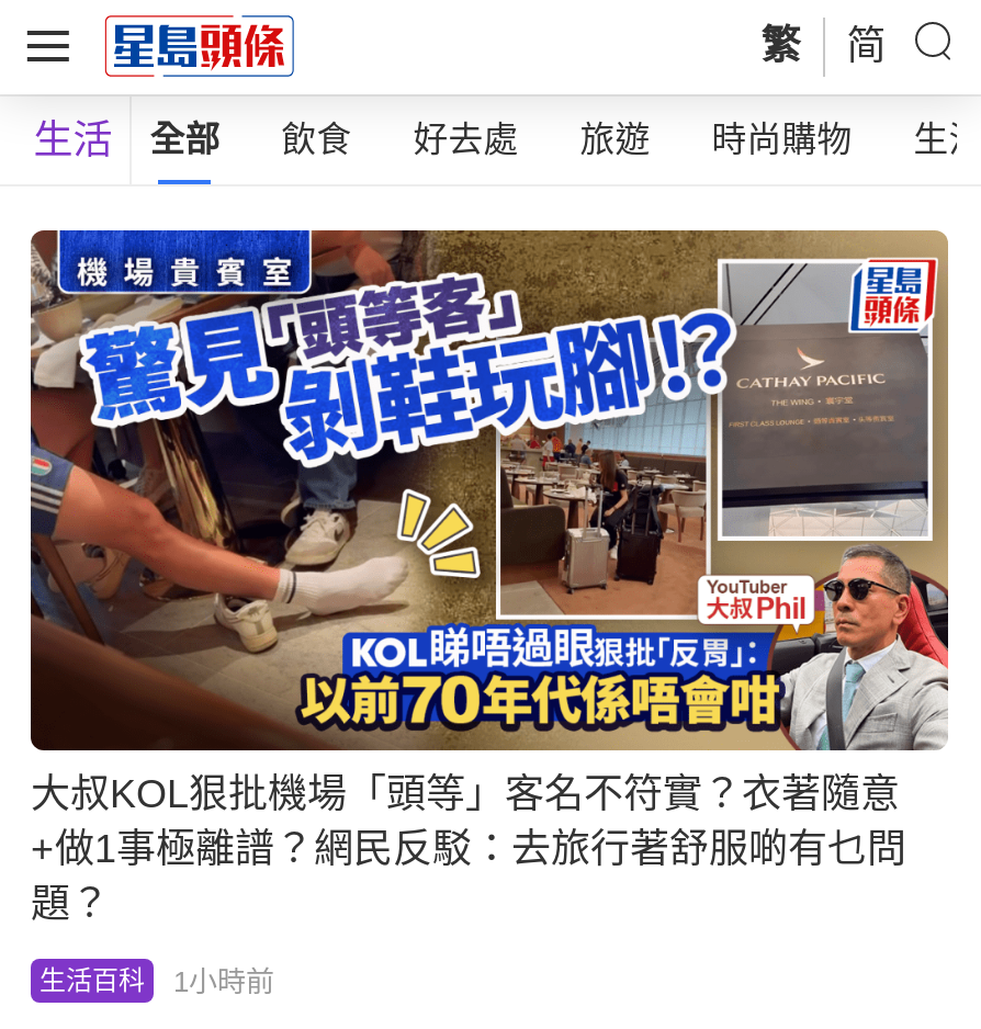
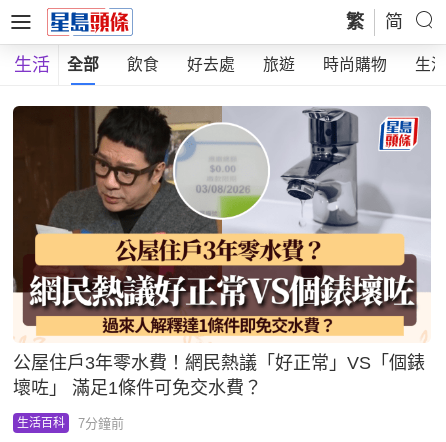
[29,228,950,925] [image] | 大叔KOL狠批機場「頭等」客名不符實？衣著隨意 | +做1事極離譜？網民反駁：去旅行著舒服啲有乜問 | 題？ -> [13,105,431,398] [image] | 公屋住戶3年零水費！網民熱議「好正常」VS「個錶 | 壞咗」 滿足1條件可免交水費？
[40,965,274,998] 生活百科 1小時前 -> [17,416,124,431] 生活百科 7分鐘前

